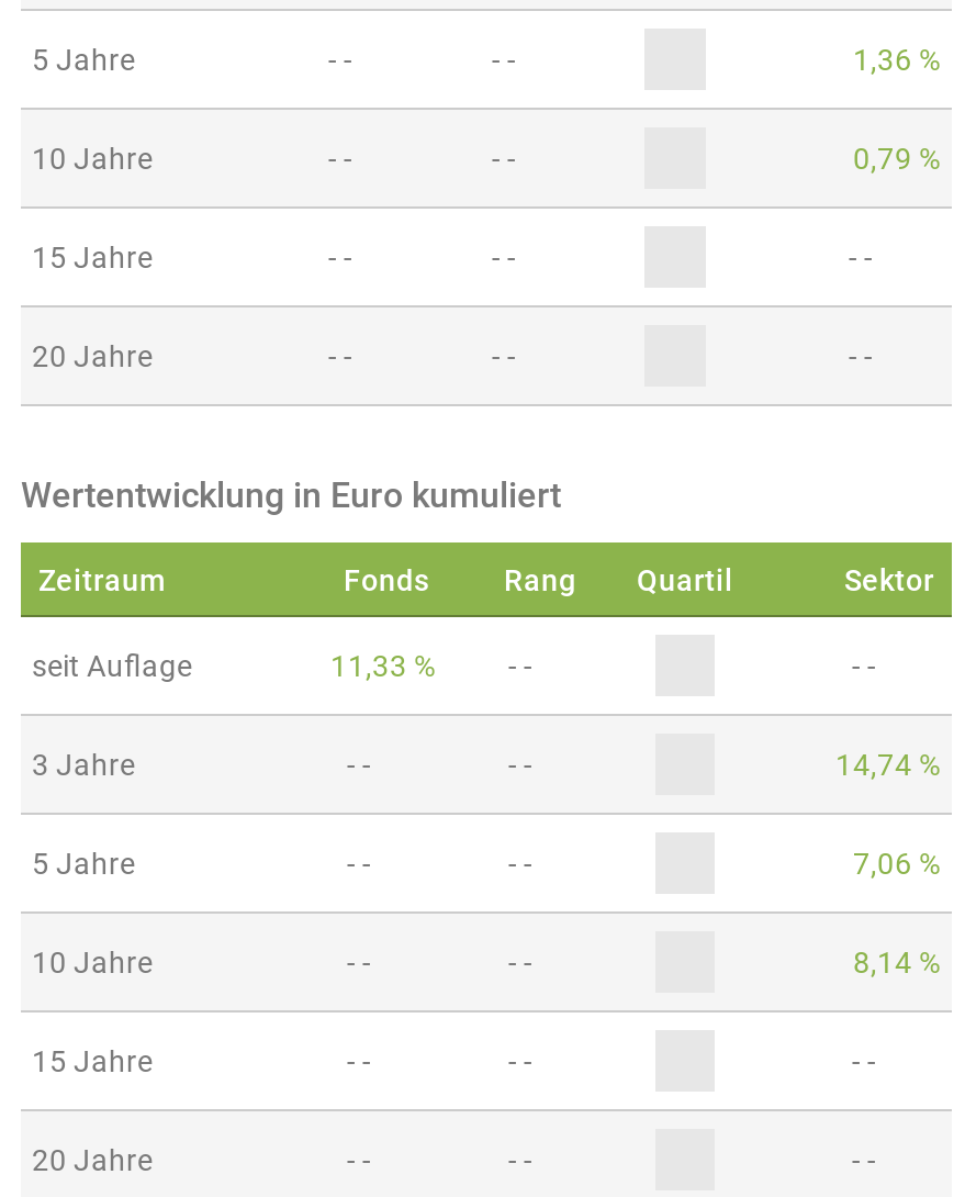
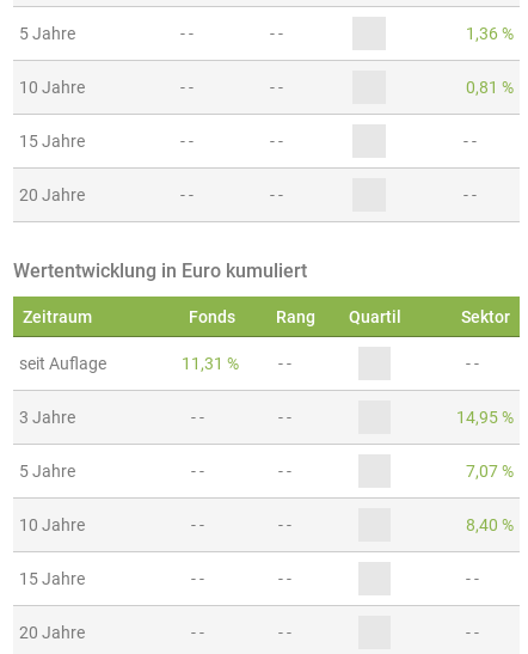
[853,141,941,176] 0,79 % -> [466,78,514,97] 0,81 %
[330,649,436,684] 11,33 % -> [182,354,239,373] 11,31 %
[835,747,941,783] 14,74 % -> [456,408,514,427] 14,95 %
[853,846,941,881] 7,06 % -> [466,462,514,481] 7,07 %
[853,945,941,980] 8,14 % -> [466,516,514,535] 8,40 %

